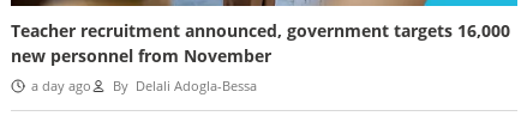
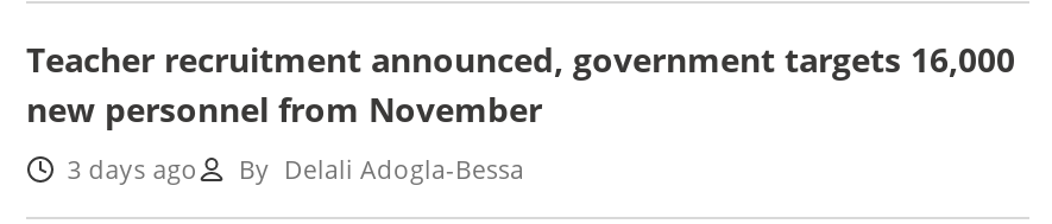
[31,78,91,94] a day ago -> [67,154,198,187] 3 days ago

